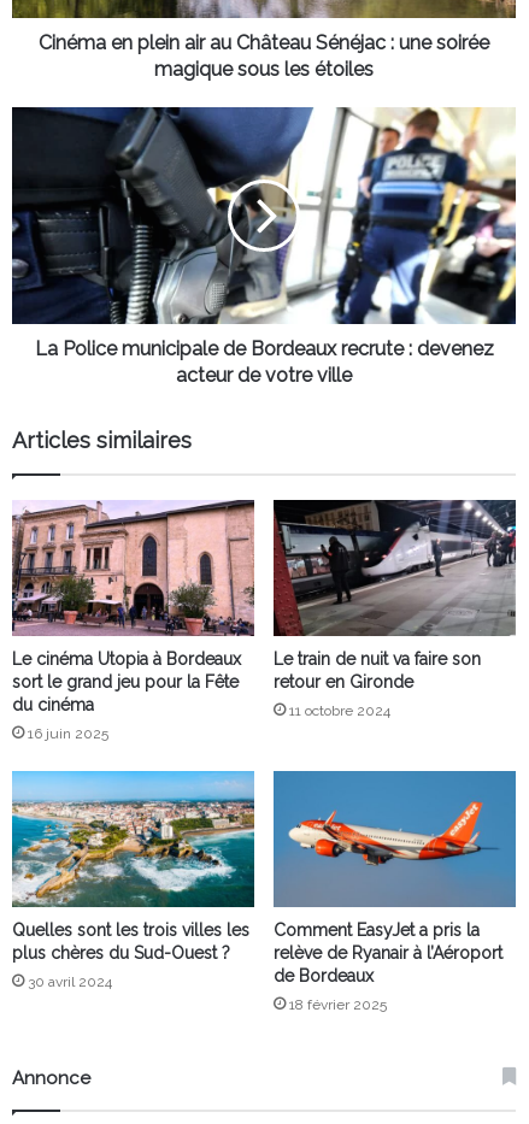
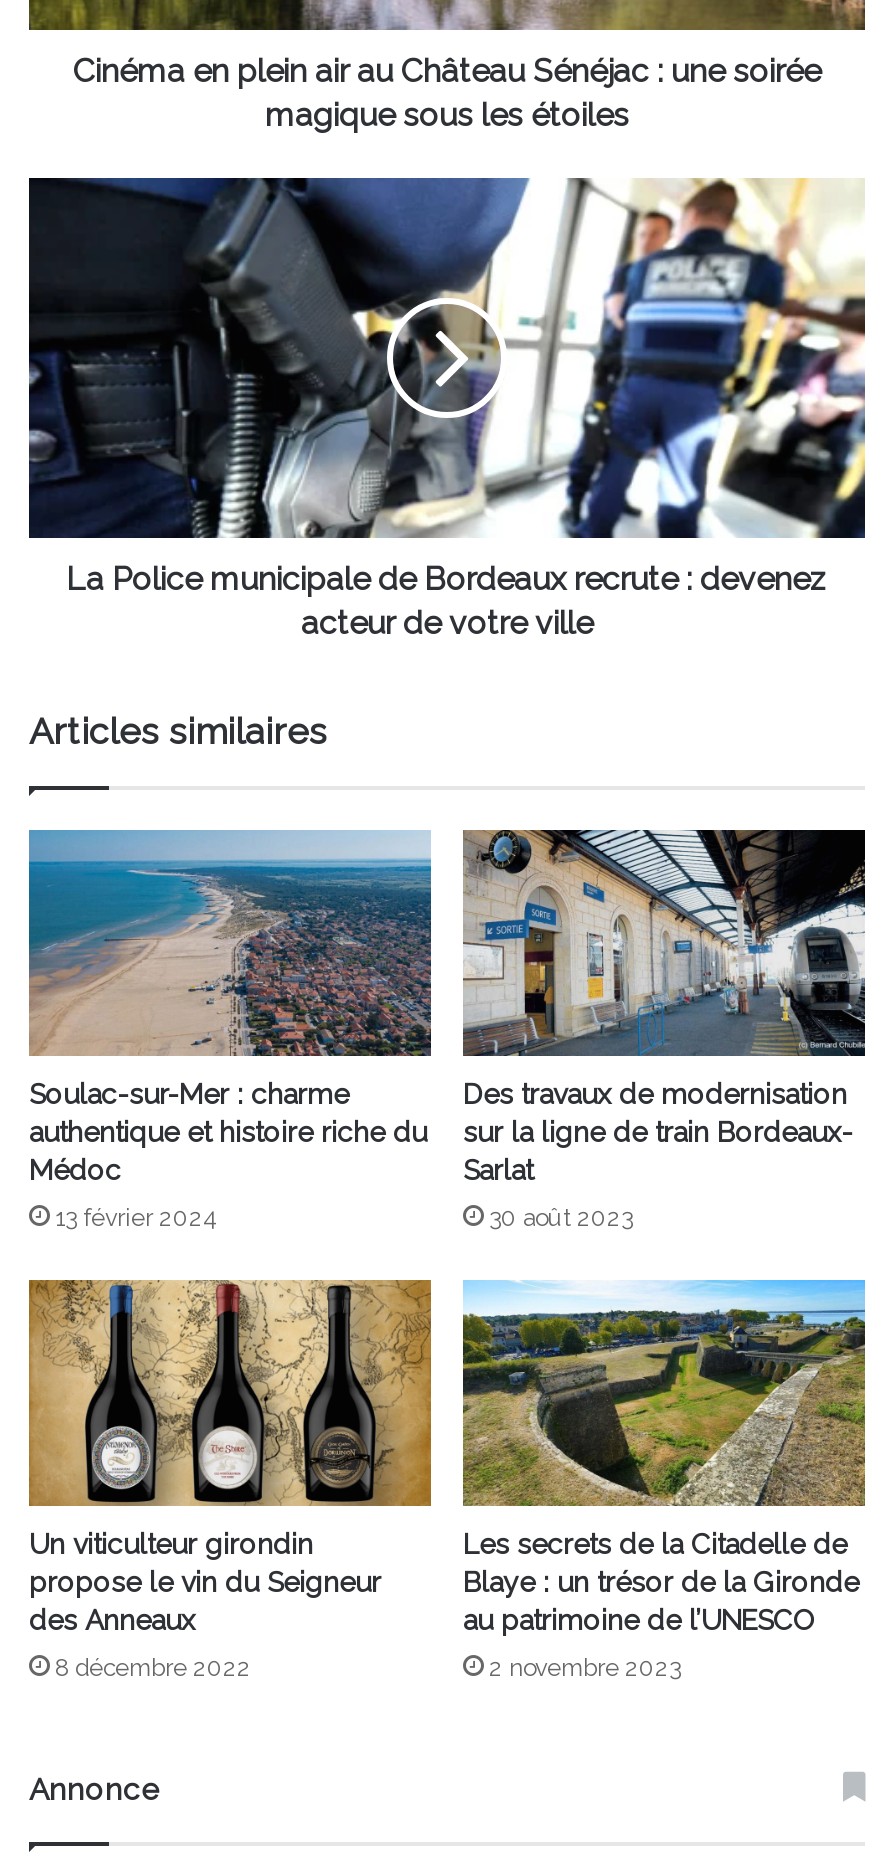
[11,499,255,714] [image] | Le cinéma Utopia à Bordeaux | sort le grand jeu pour la Fête | du cinéma -> [27,828,433,1186] [image] | Soulac-sur-Mer : charme | authentique et histoire riche du | Médoc
[272,499,517,692] [image] | Le train de nuit va faire son | retour en Gironde -> [463,828,867,1186] [image] | Des travaux de modernisation | sur la ligne de train Bordeaux- | Sarlat
[289,702,390,719] 11 octobre 2024 -> [489,1204,633,1232] 30 août 2023
[28,725,108,742] 16 juin 2025 -> [55,1204,215,1232] 13 février 2024
[11,770,255,963] [image] | Quelles sont les trois villes les | plus chères du Sud-Ouest ? -> [27,1278,433,1636] [image] | Un viticulteur girondin | propose le vin du Seigneur | des Anneaux
[272,770,517,986] [image] | Comment EasyJet a pris la | relève de Ryanair à l’Aéroport | de Bordeaux -> [461,1280,867,1636] [image] | Les secrets de la Citadelle de | Blaye : un trésor de la Gironde | au patrimoine de l’UNESCO
[28,974,112,990] 30 avril 2024 -> [55,1654,251,1682] 8 décembre 2022
[289,996,387,1013] 18 février 2025 -> [489,1654,681,1682] 2 novembre 2023

